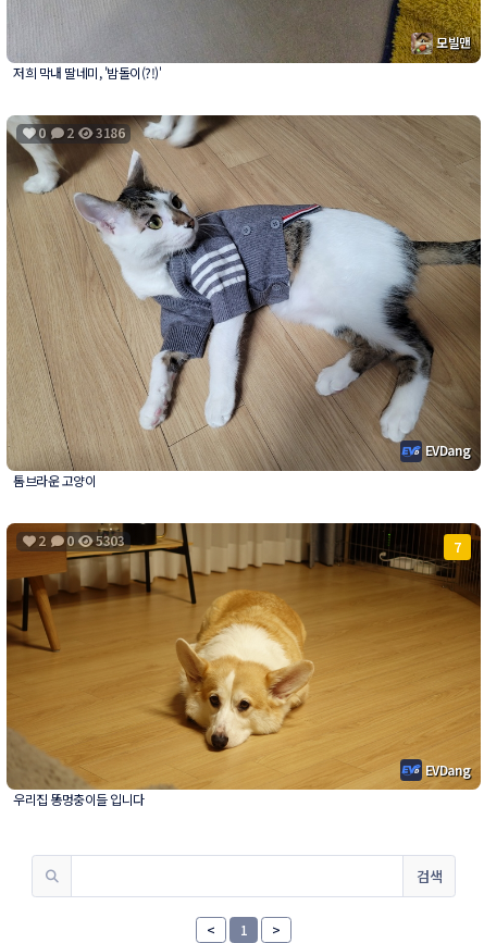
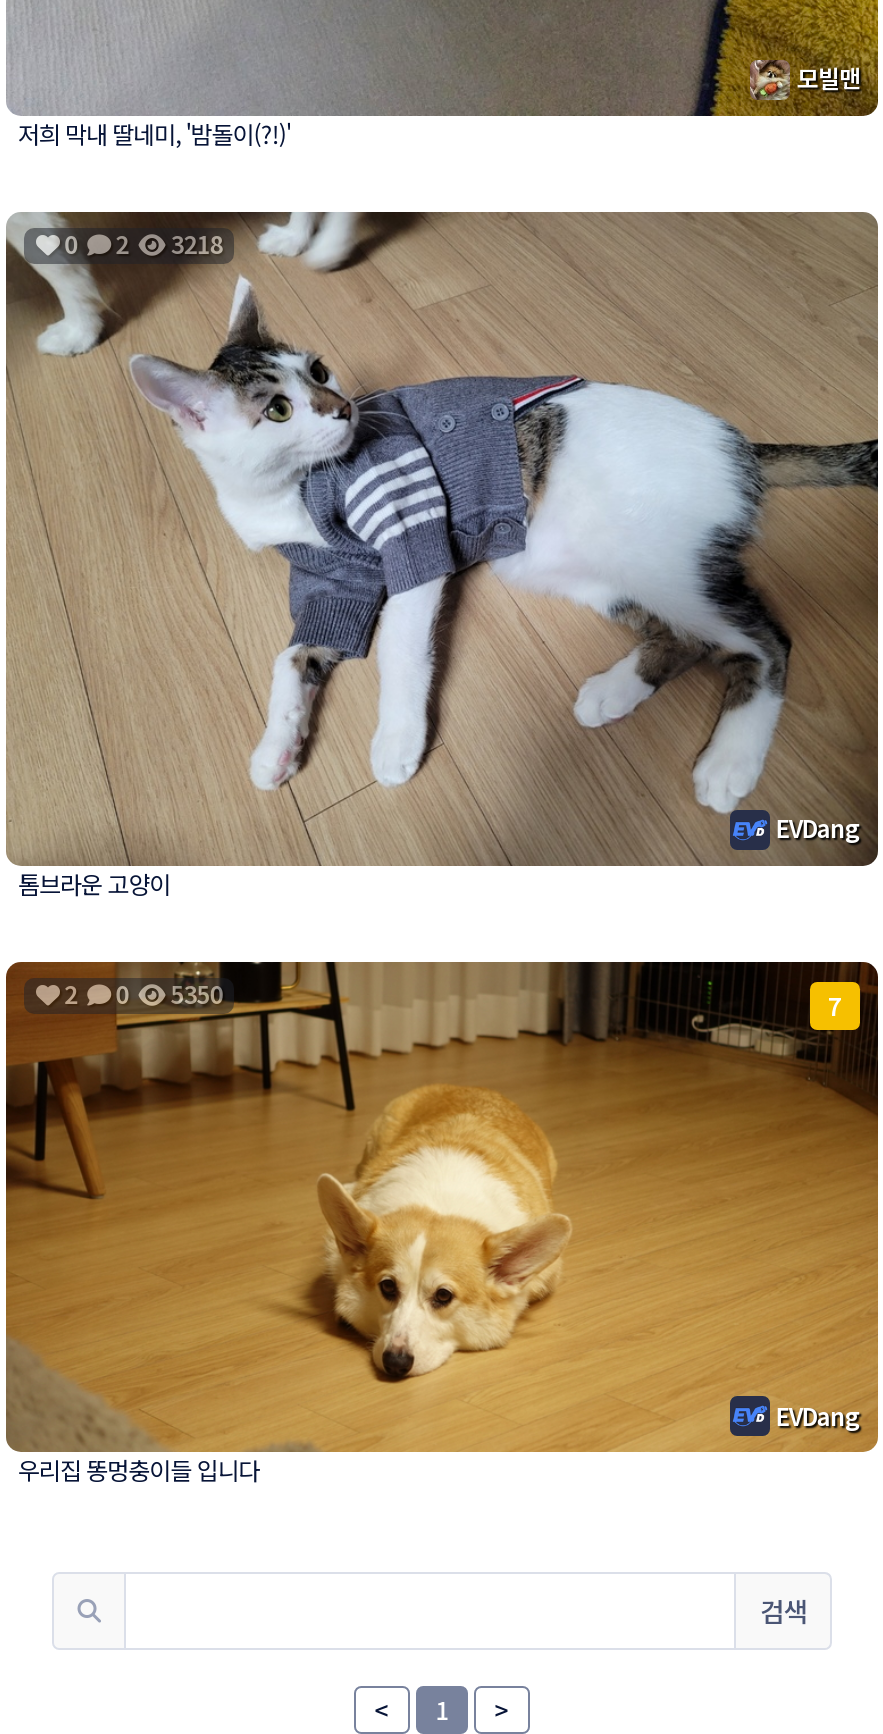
[38,122,124,141] 0 2 3186 -> [64,225,223,259] 0 2 3218
[38,530,124,549] 2 0 5303 -> [64,975,223,1009] 2 0 5350

